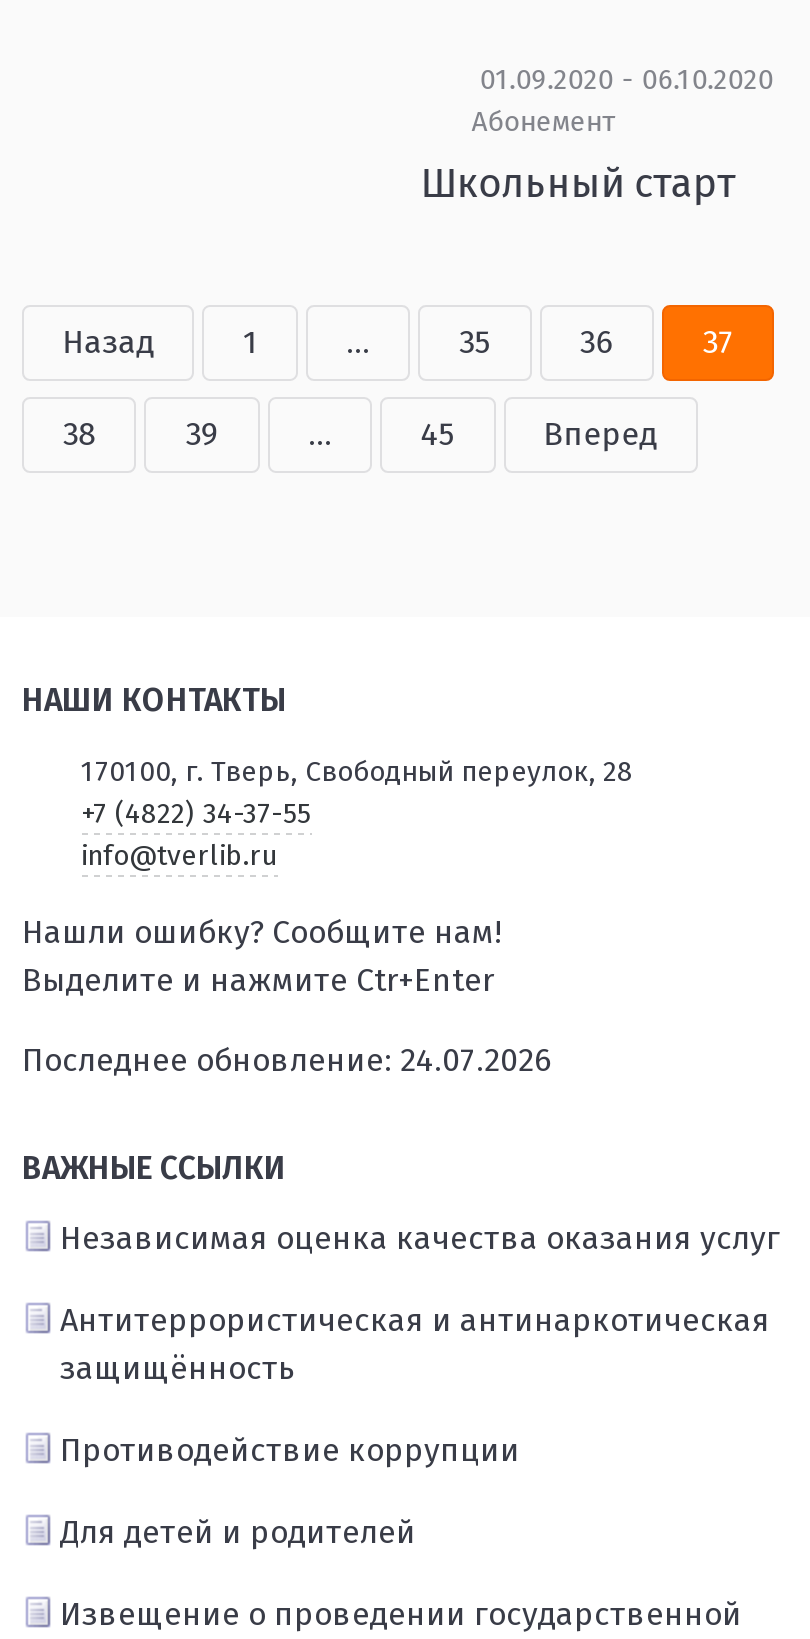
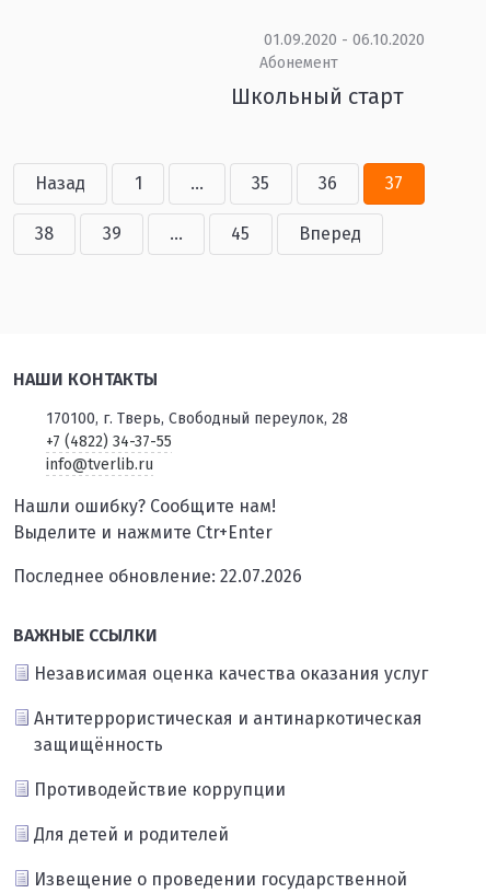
[22,1041,552,1079] Последнее обновление: 24.07.2026 -> [13,566,302,587] Последнее обновление: 22.07.2026

